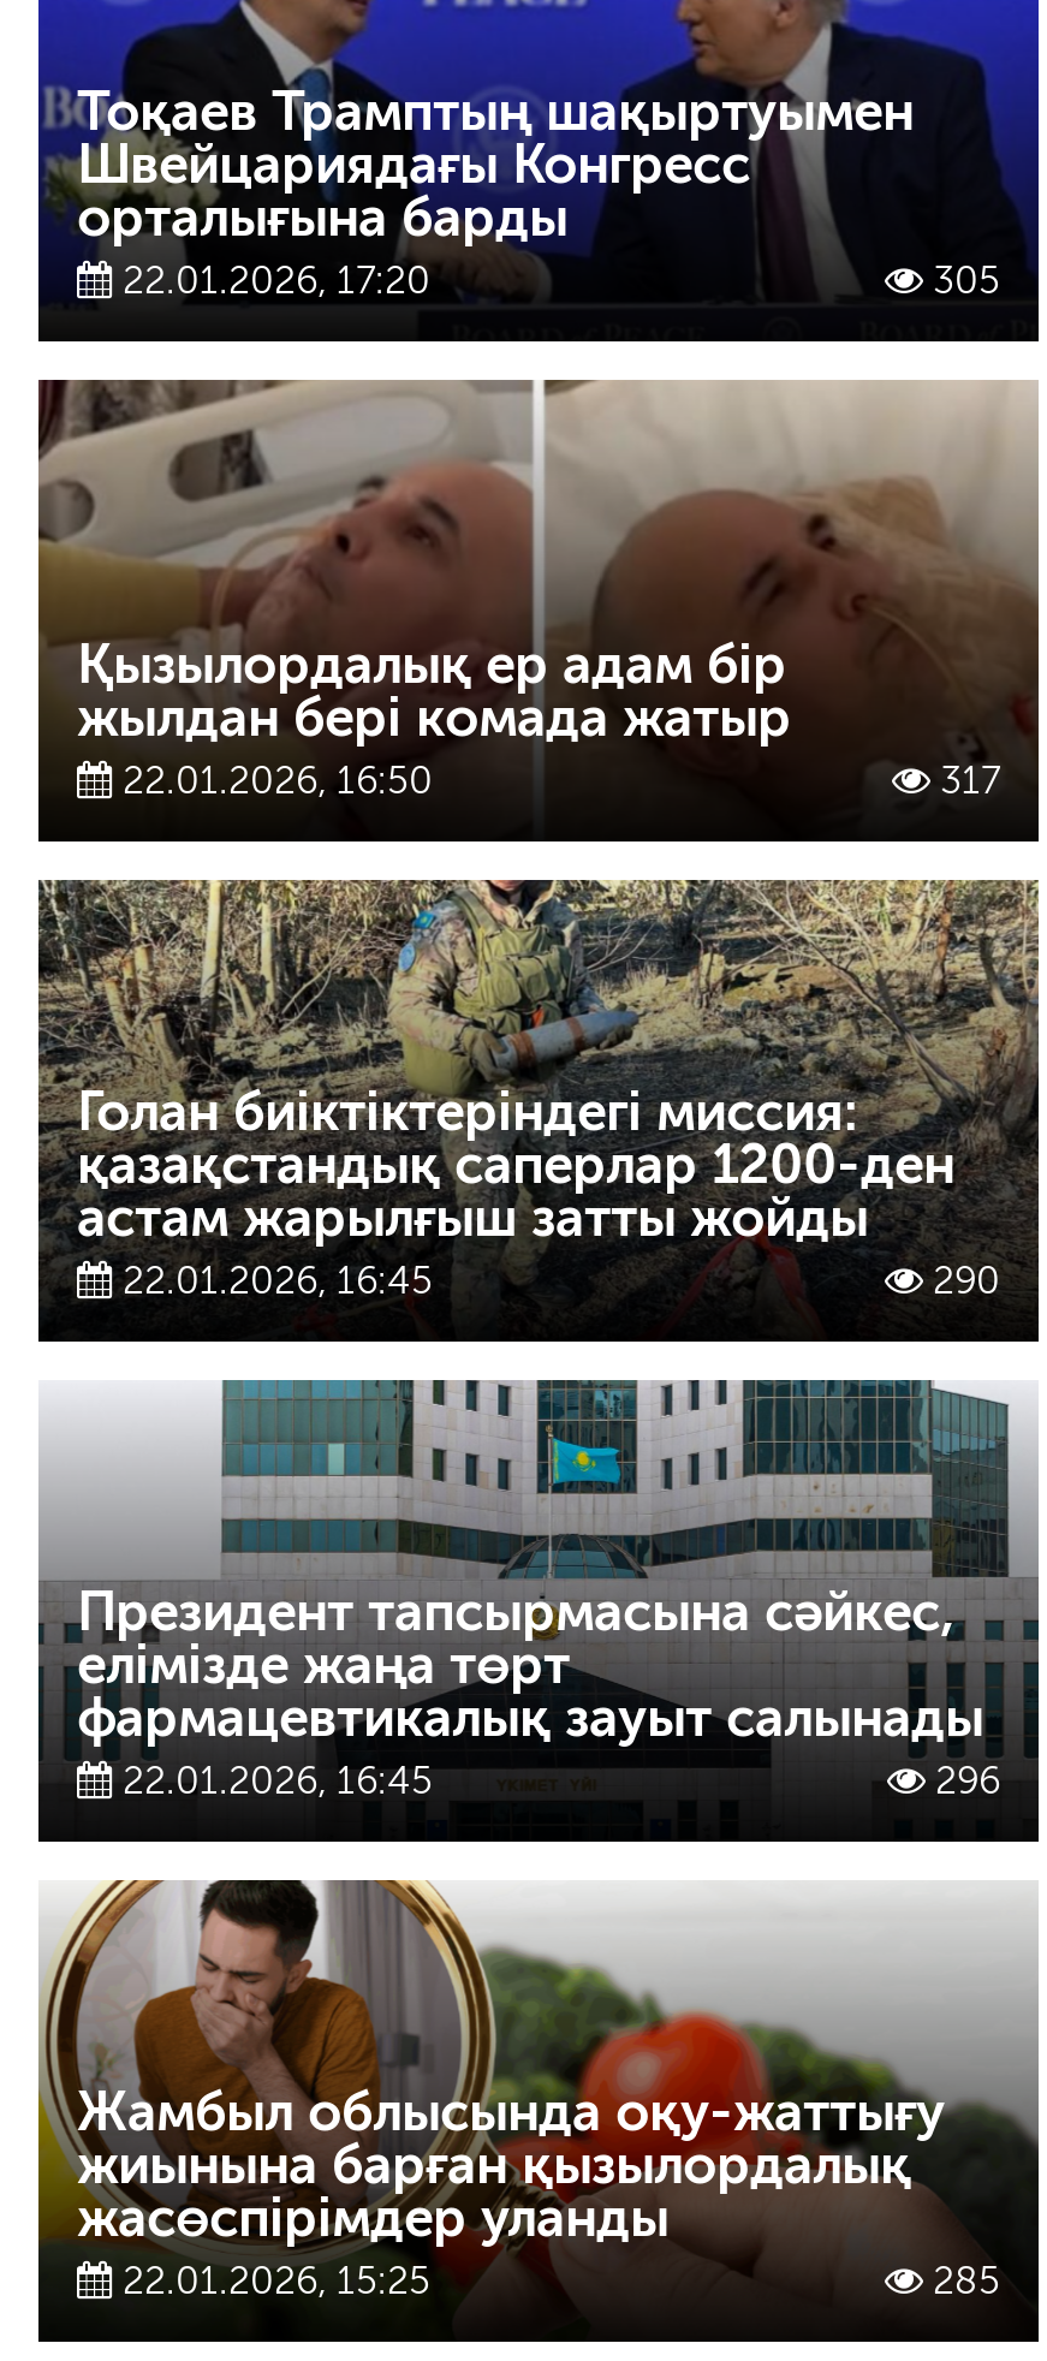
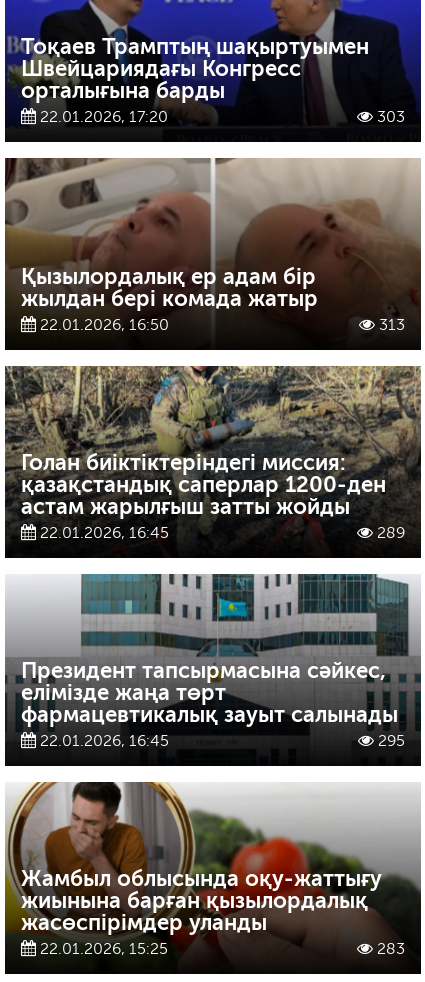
[923,257,1000,303] 305 -> [373,107,405,126] 303
[930,758,1000,803] 317 -> [375,315,405,334] 313
[923,1258,1000,1303] 290 -> [373,523,405,542] 289
[926,1758,1000,1803] 296 -> [374,731,405,750] 295
[923,2258,1000,2304] 285 -> [373,939,405,958] 283

